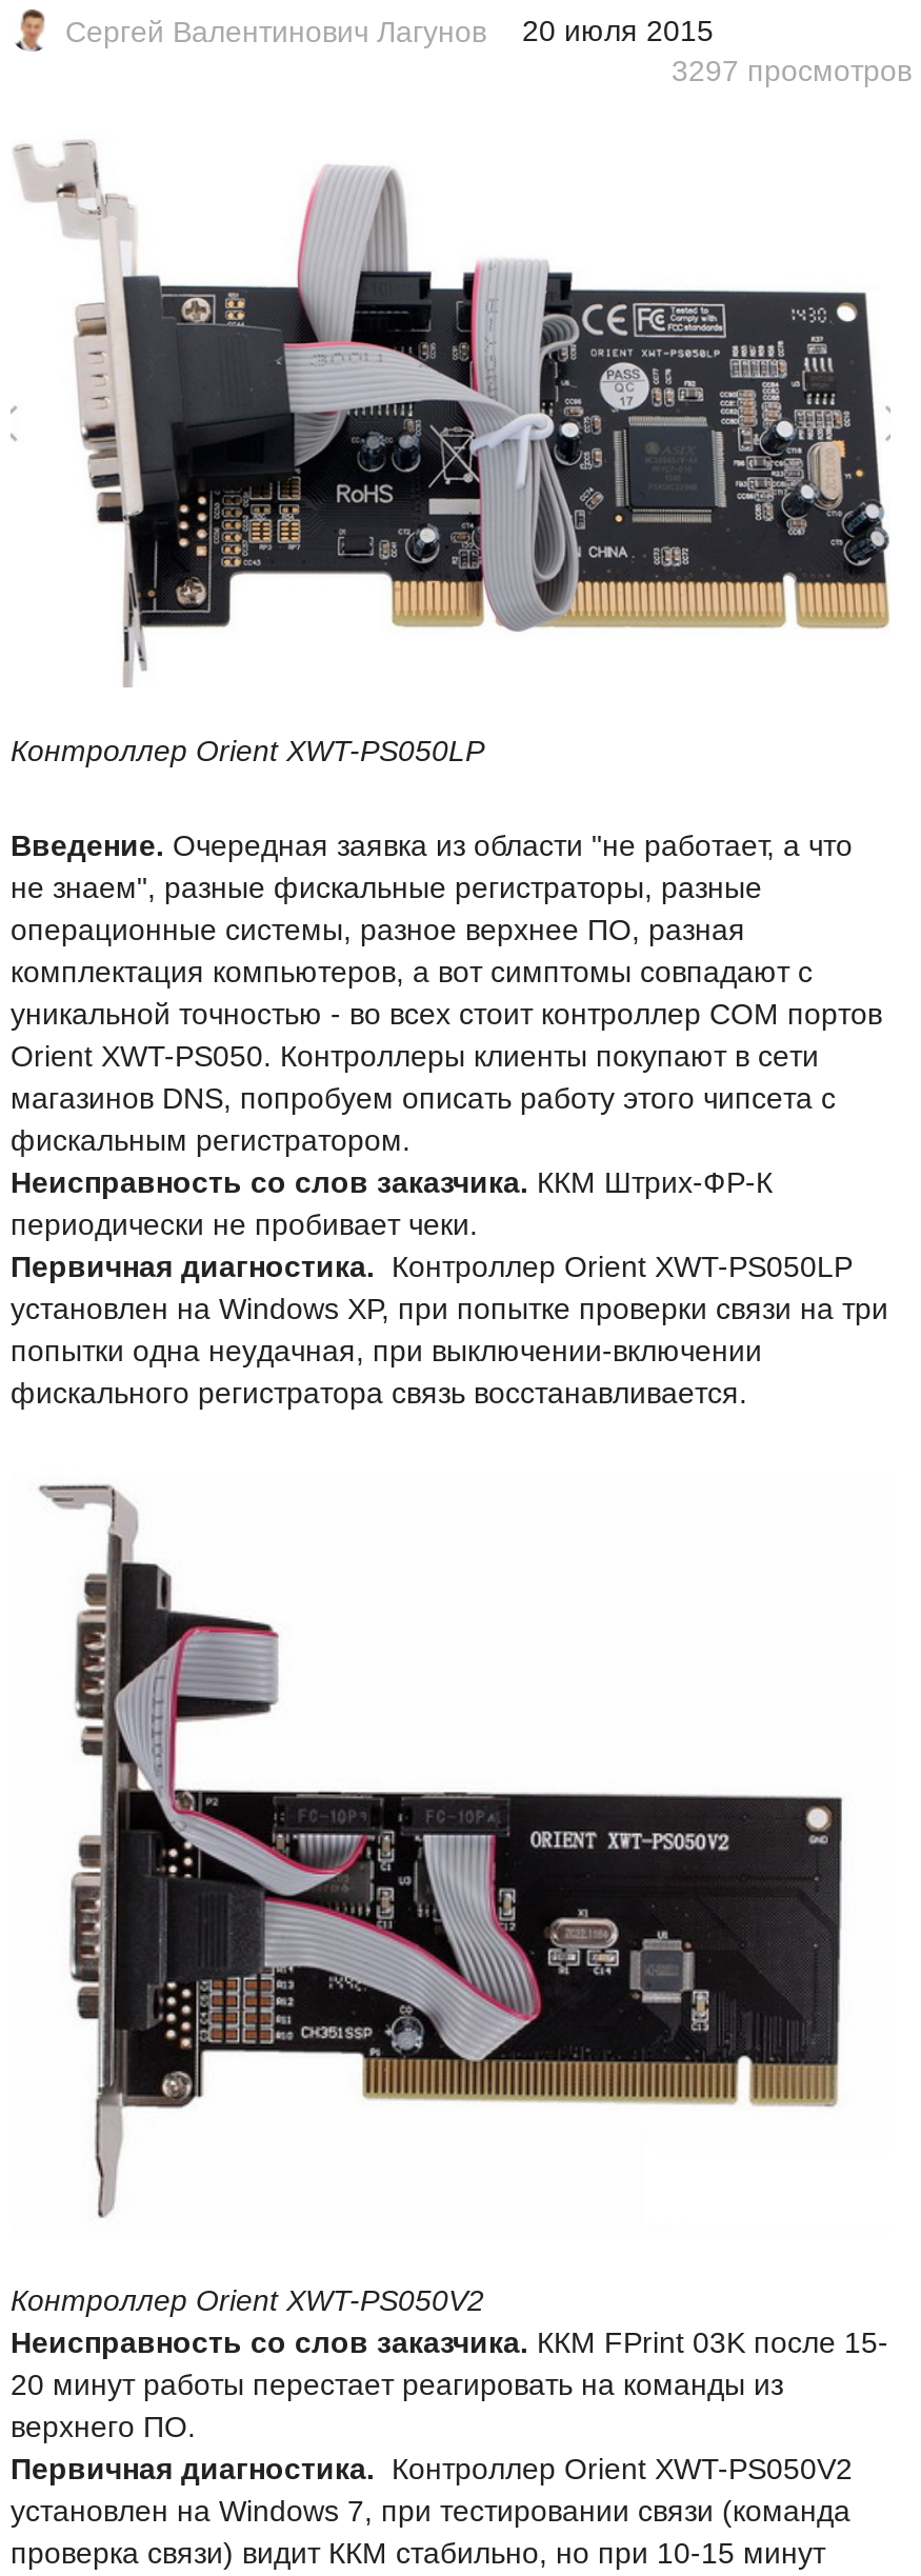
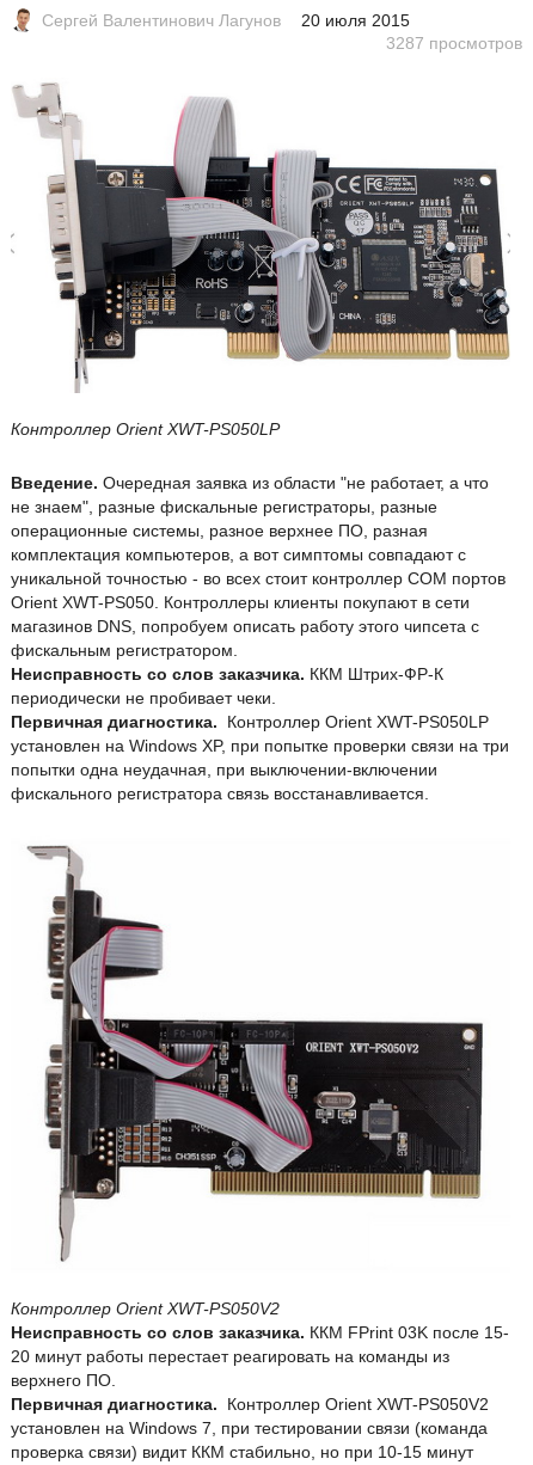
[672,55,912,88] 3297 просмотров -> [386,34,522,53] 3287 просмотров

